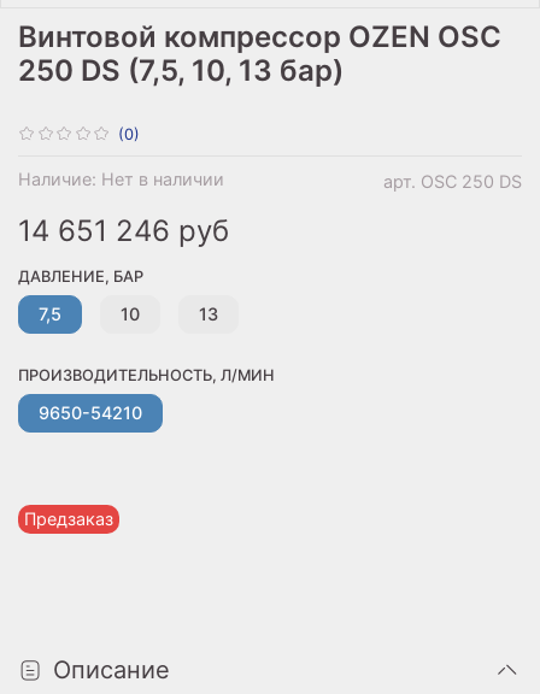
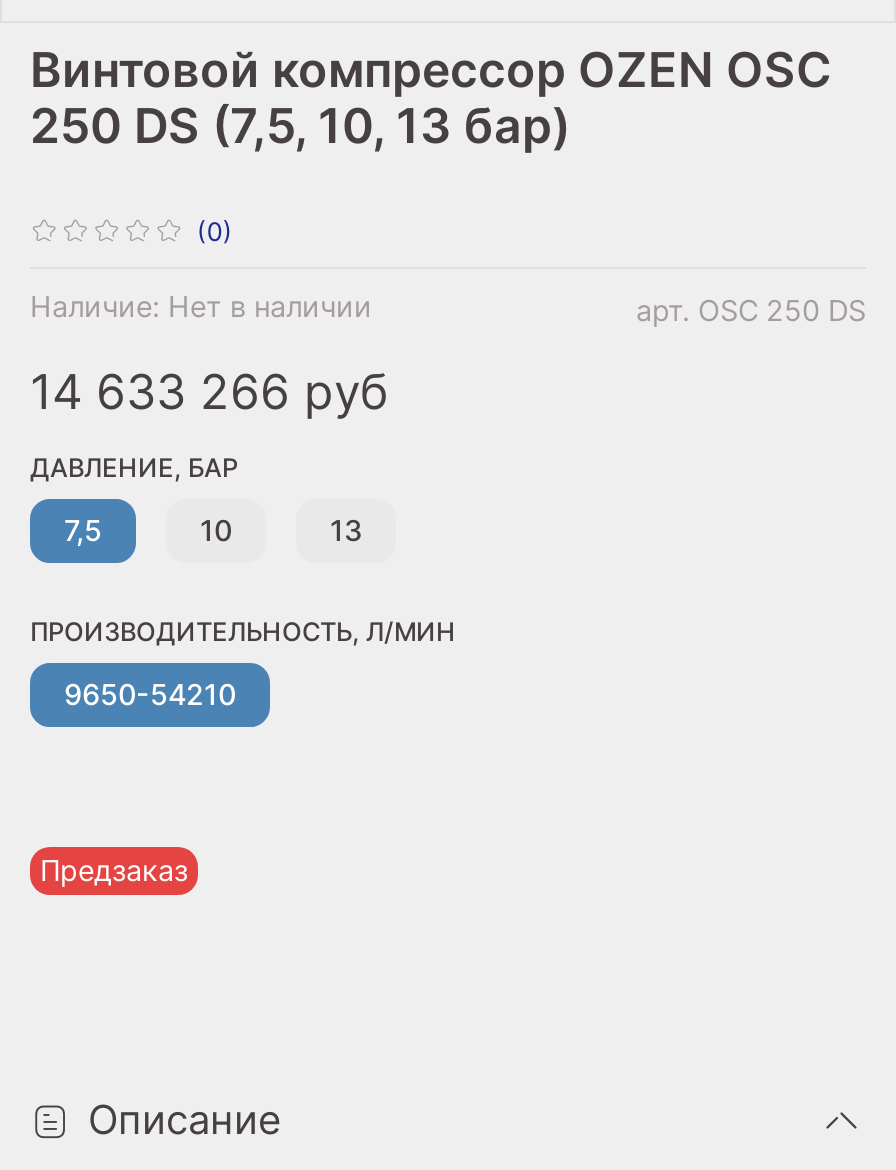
[18,213,229,248] 14 651 246 руб -> [30,362,388,420] 14 633 266 руб

